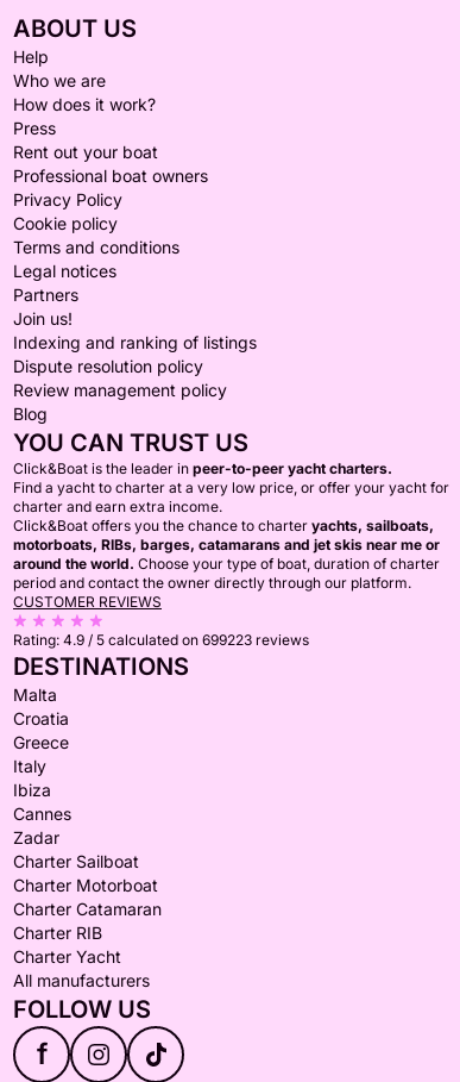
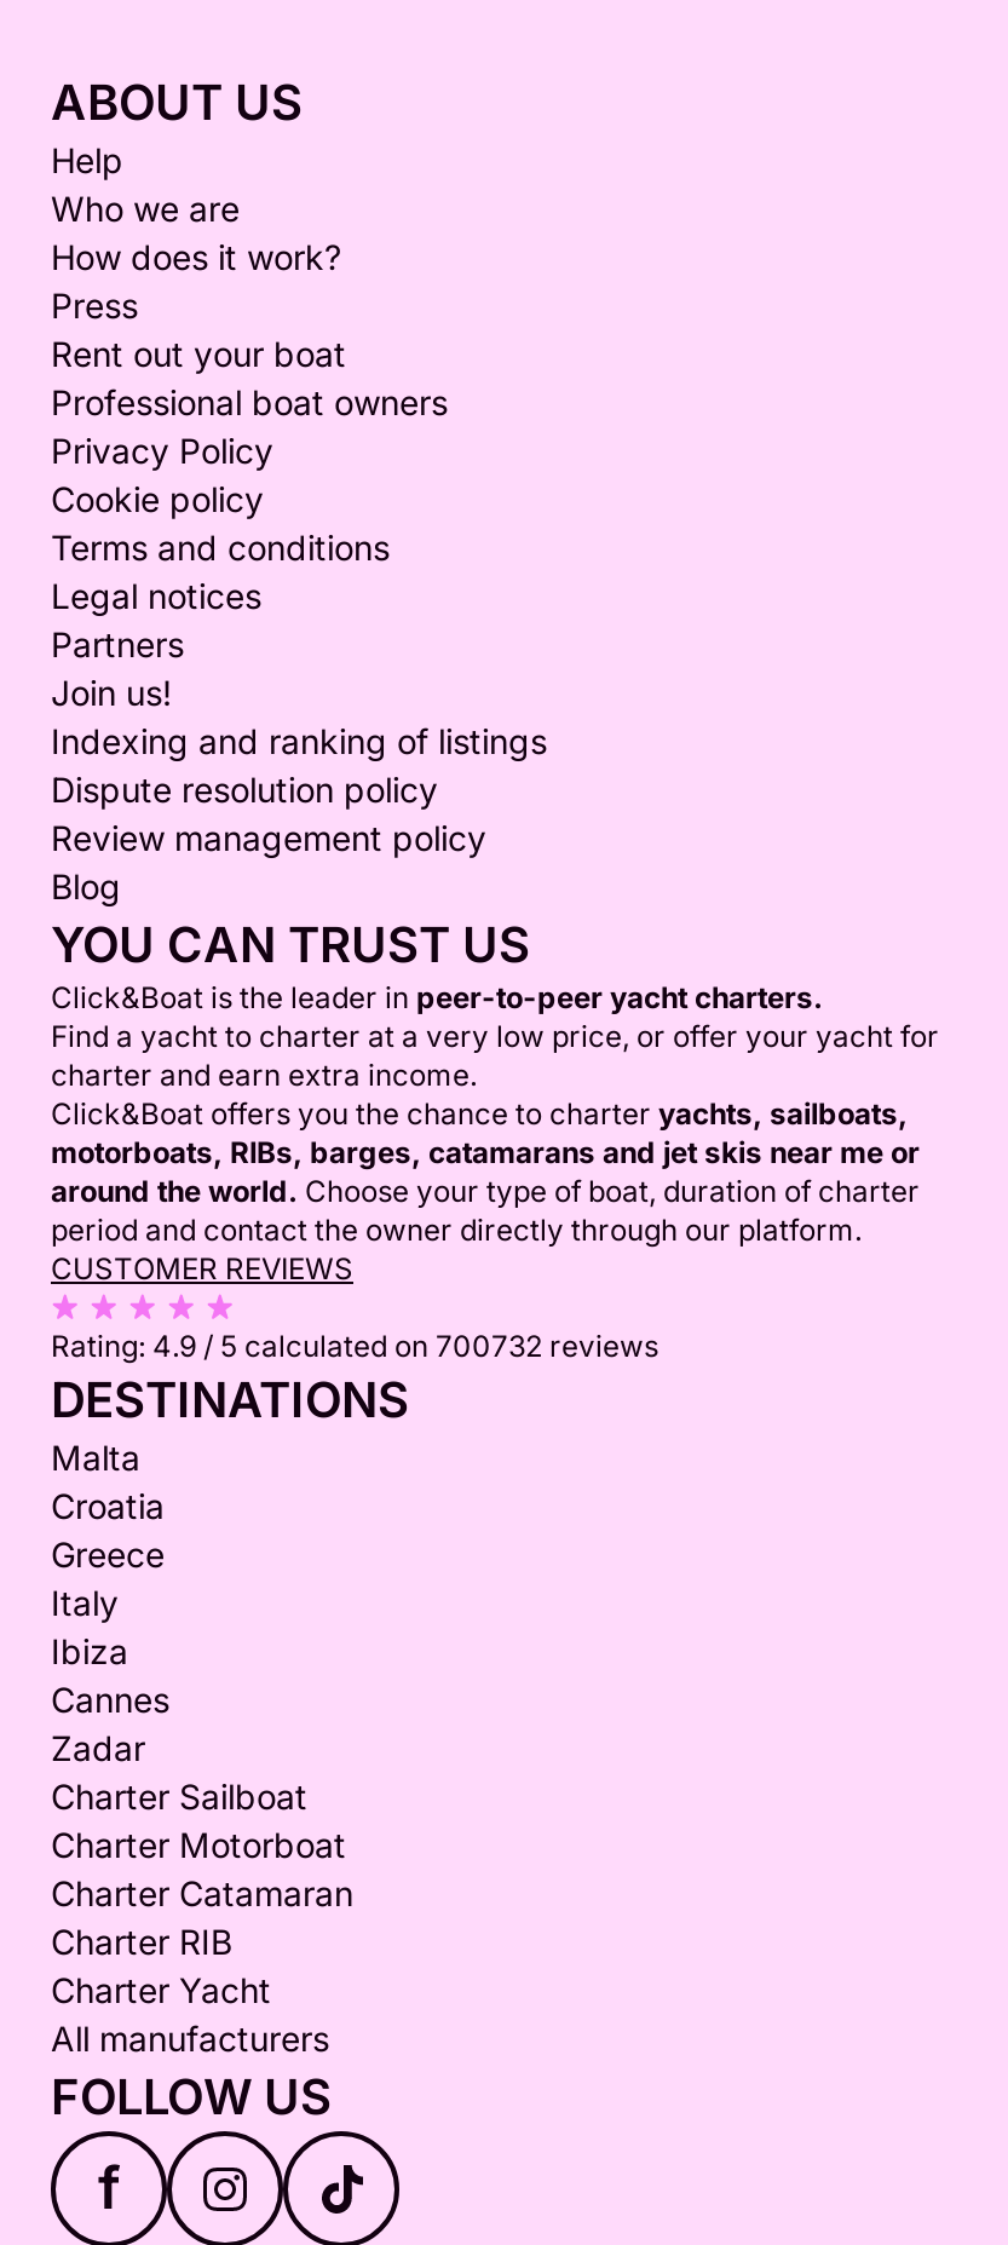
[13,631,309,649] Rating: 4.9 / 5 calculated on 699223 reviews -> [51,1328,658,1364] Rating: 4.9 / 5 calculated on 700732 reviews

